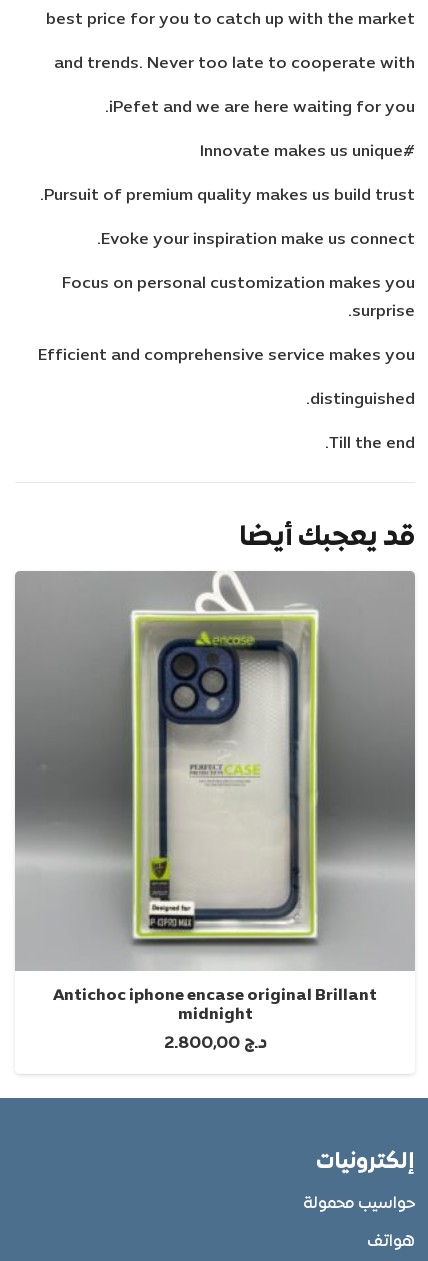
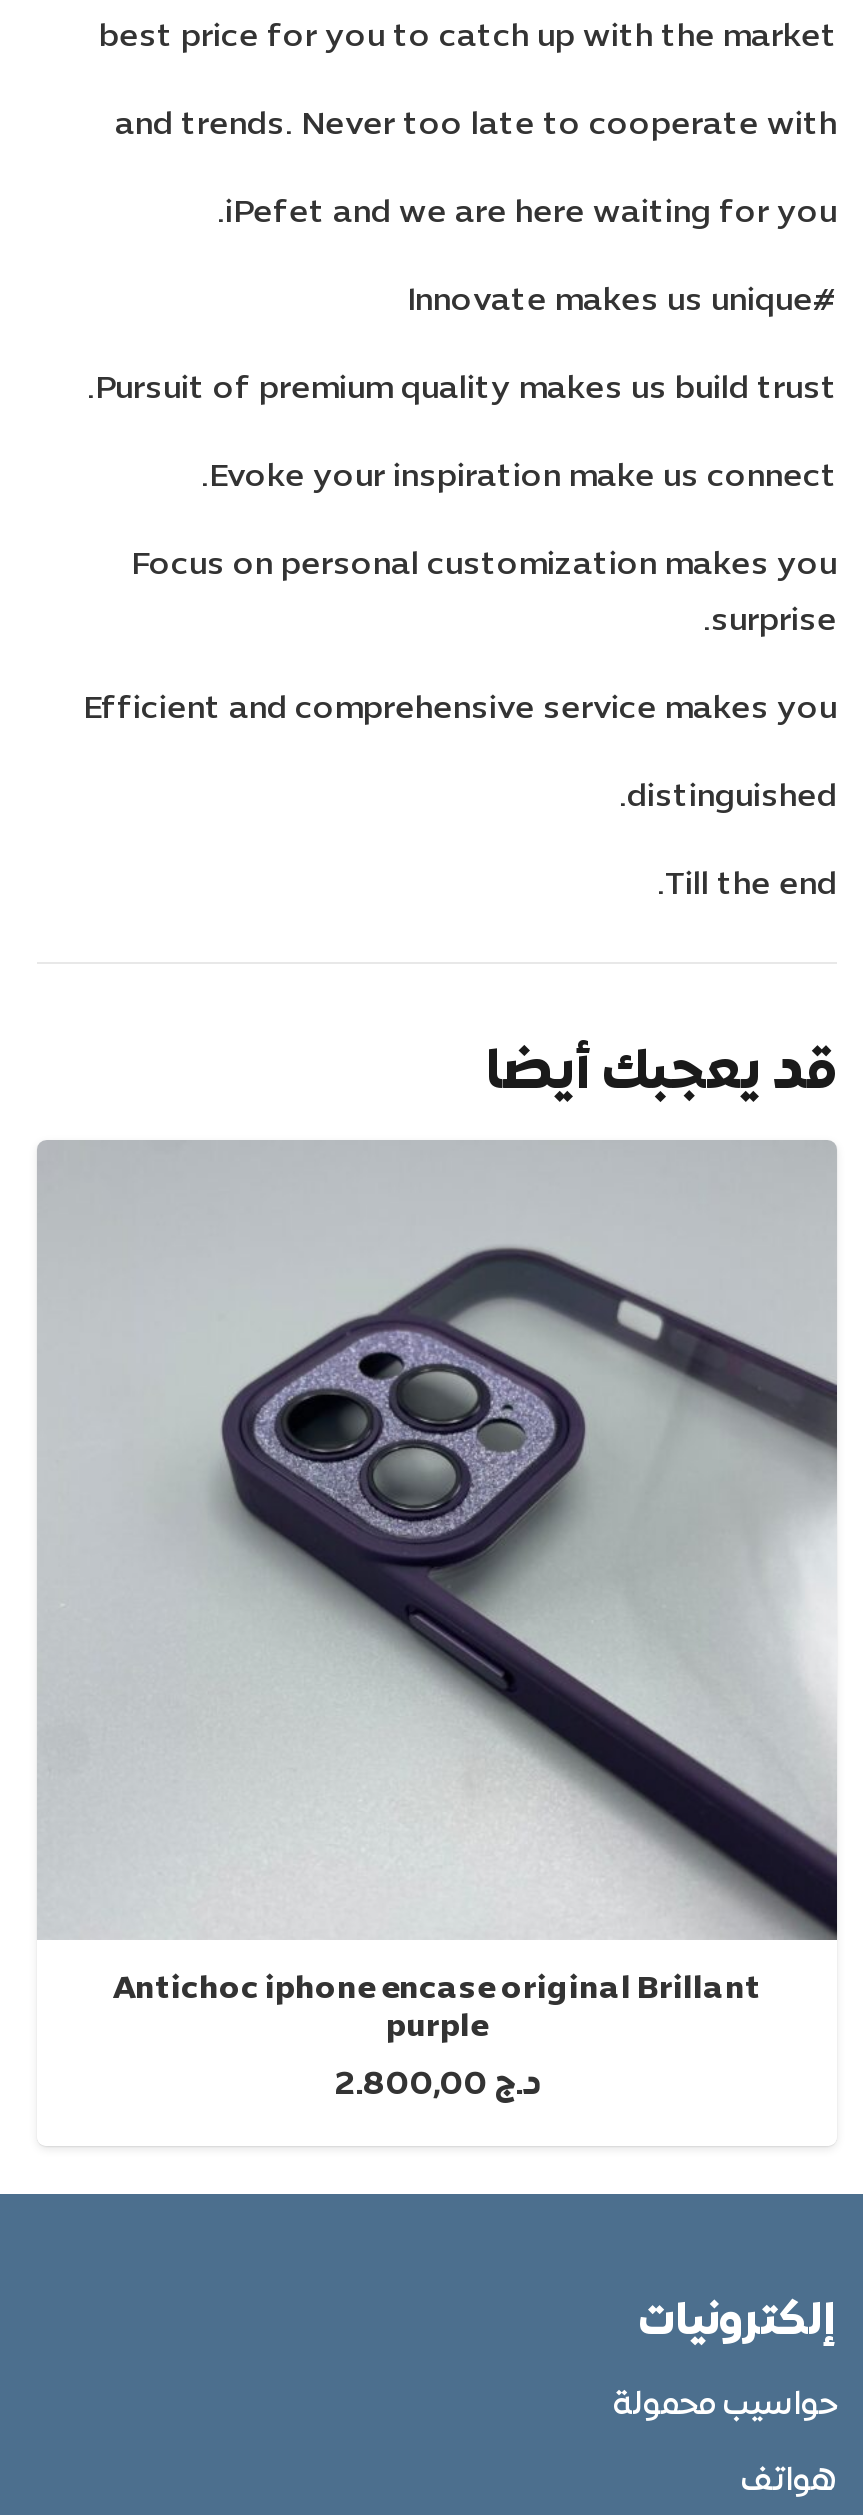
[15,572,416,1025] [image] | midnight -> [39,1140,837,2048] [image] | purple

